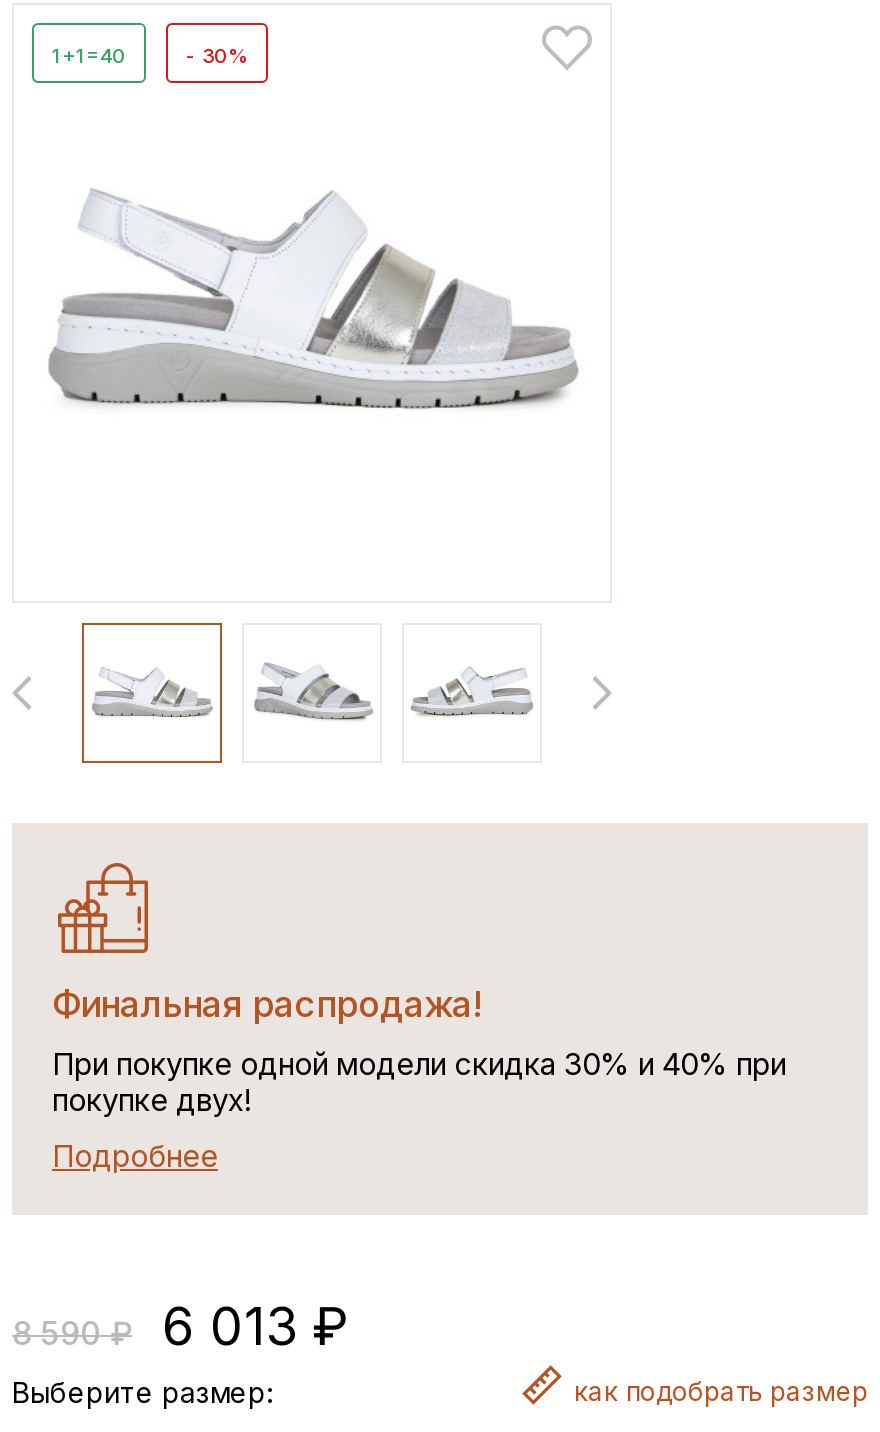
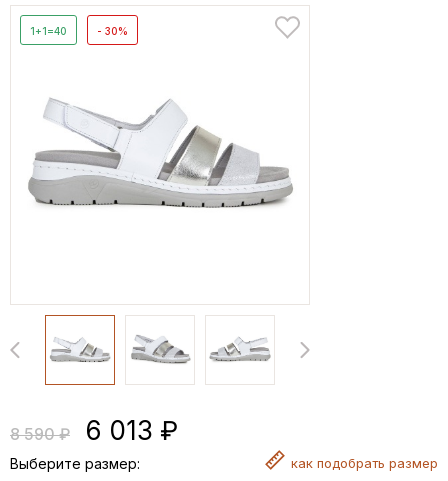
[12,823,868,1215] [image] | Финальная распродажа! | При покупке одной модели скидка 30% и 40% при | покупке двух! | Подробнее -> none

